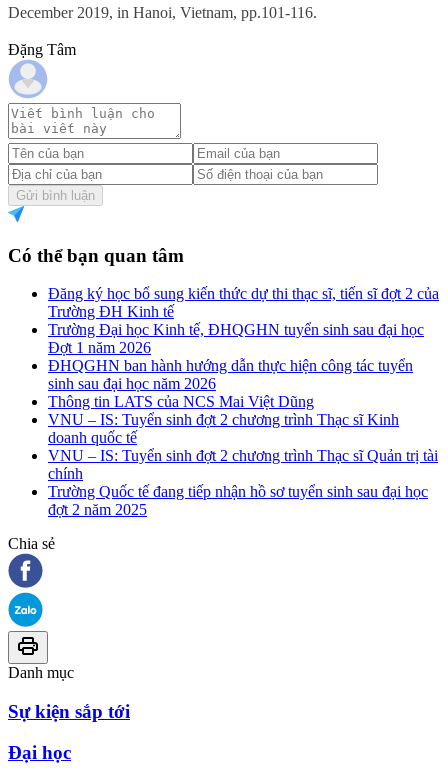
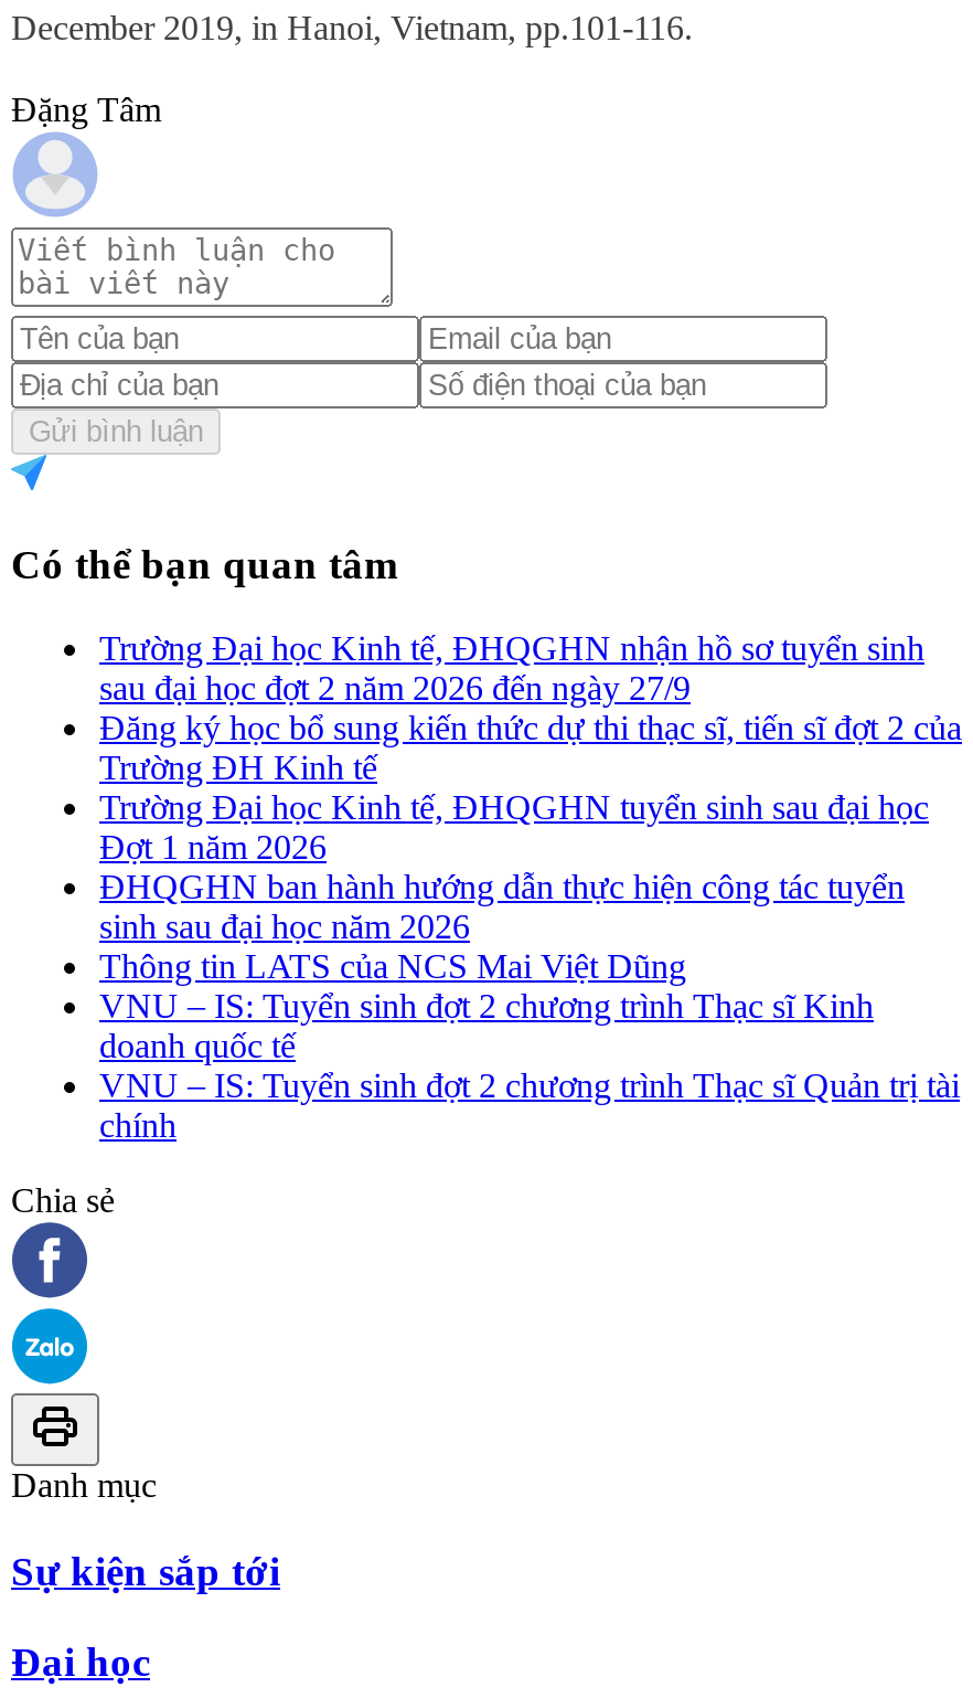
none -> [99,630,924,707] Trường Đại học Kinh tế, ĐHQGHN nhận hồ sơ tuyển sinh | sau đại học đợt 2 năm 2026 đến ngày 27/9
moved [48,285,439,482] -> [99,709,962,1144]: Đăng ký học bổ sung kiến thức dự thi thạc sĩ, tiến sĩ đợt 2 của | Trường ĐH Kinh tế | Trường Đại học Kinh tế, ĐHQGHN tuyển sinh sau đại học | ... | VNU – IS: Tuyển sinh đợt 2 chương trình Thạc sĩ Quản trị tài | chính
[48,483,428,518] Trường Quốc tế đang tiếp nhận hồ sơ tuyển sinh sau đại học | đợt 2 năm 2025 -> none

